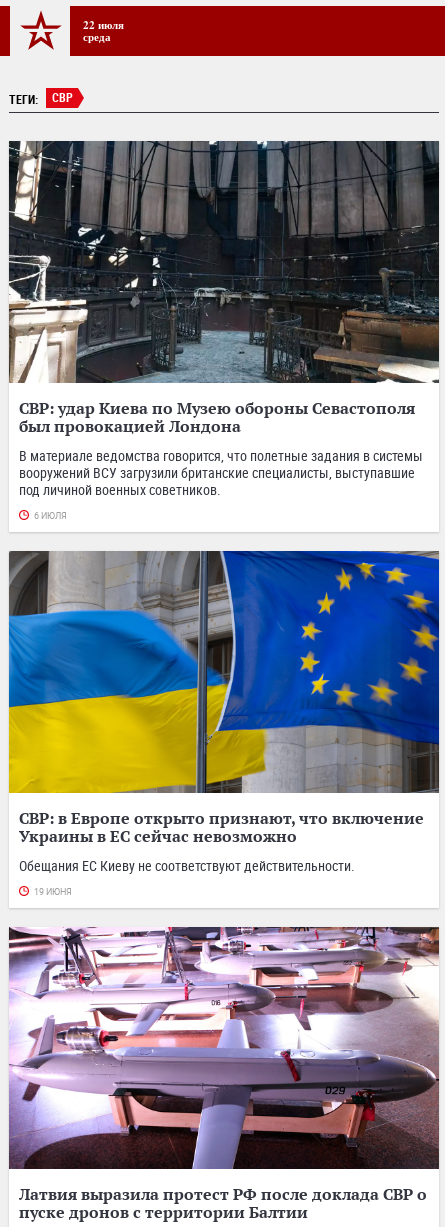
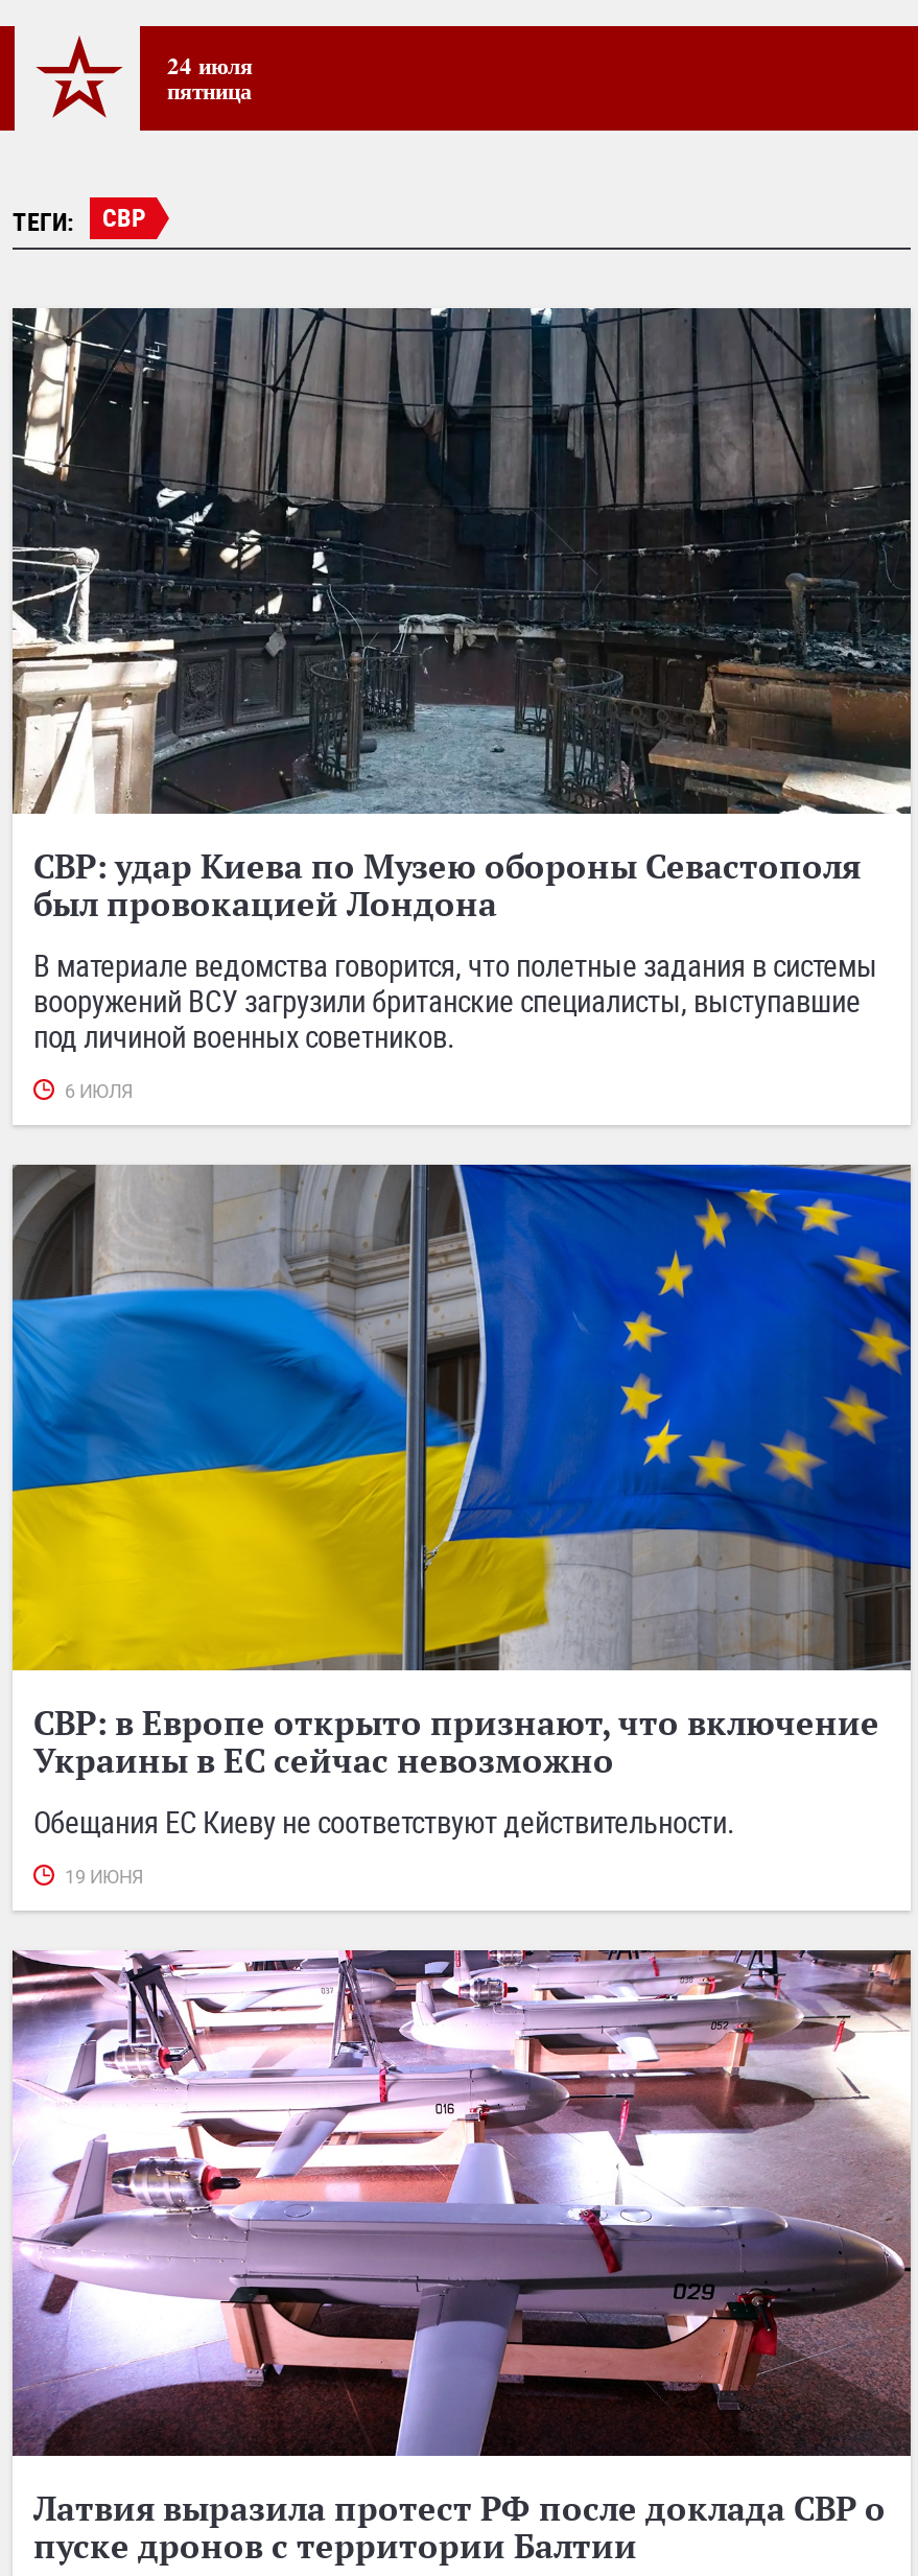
[83,16,124,45] 22 июля | среда -> [167,47,253,108] 24 июля | пятница

